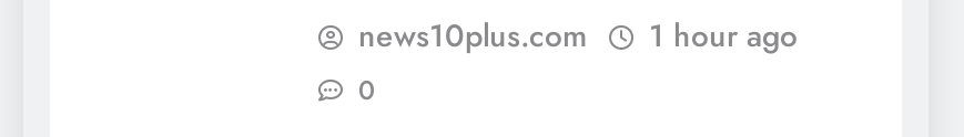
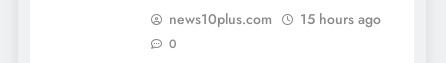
[358,12,798,56] news10plus.com 1 hour ago -> [169,9,381,29] news10plus.com 15 hours ago

